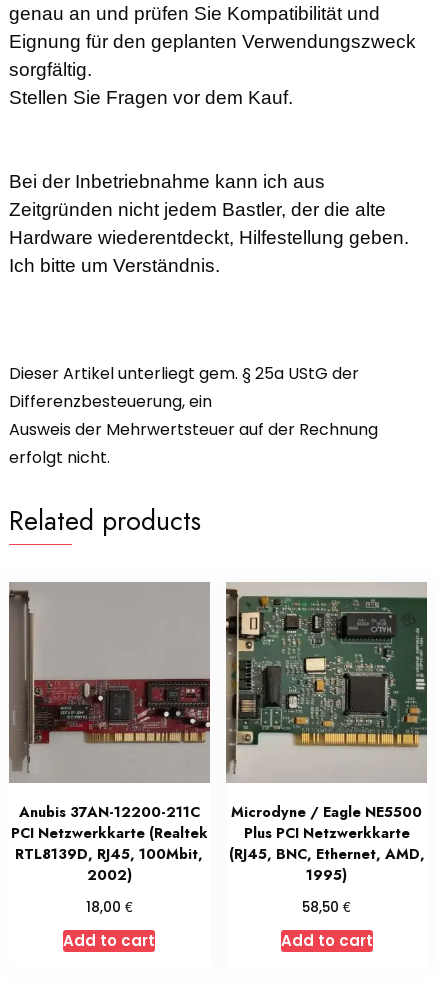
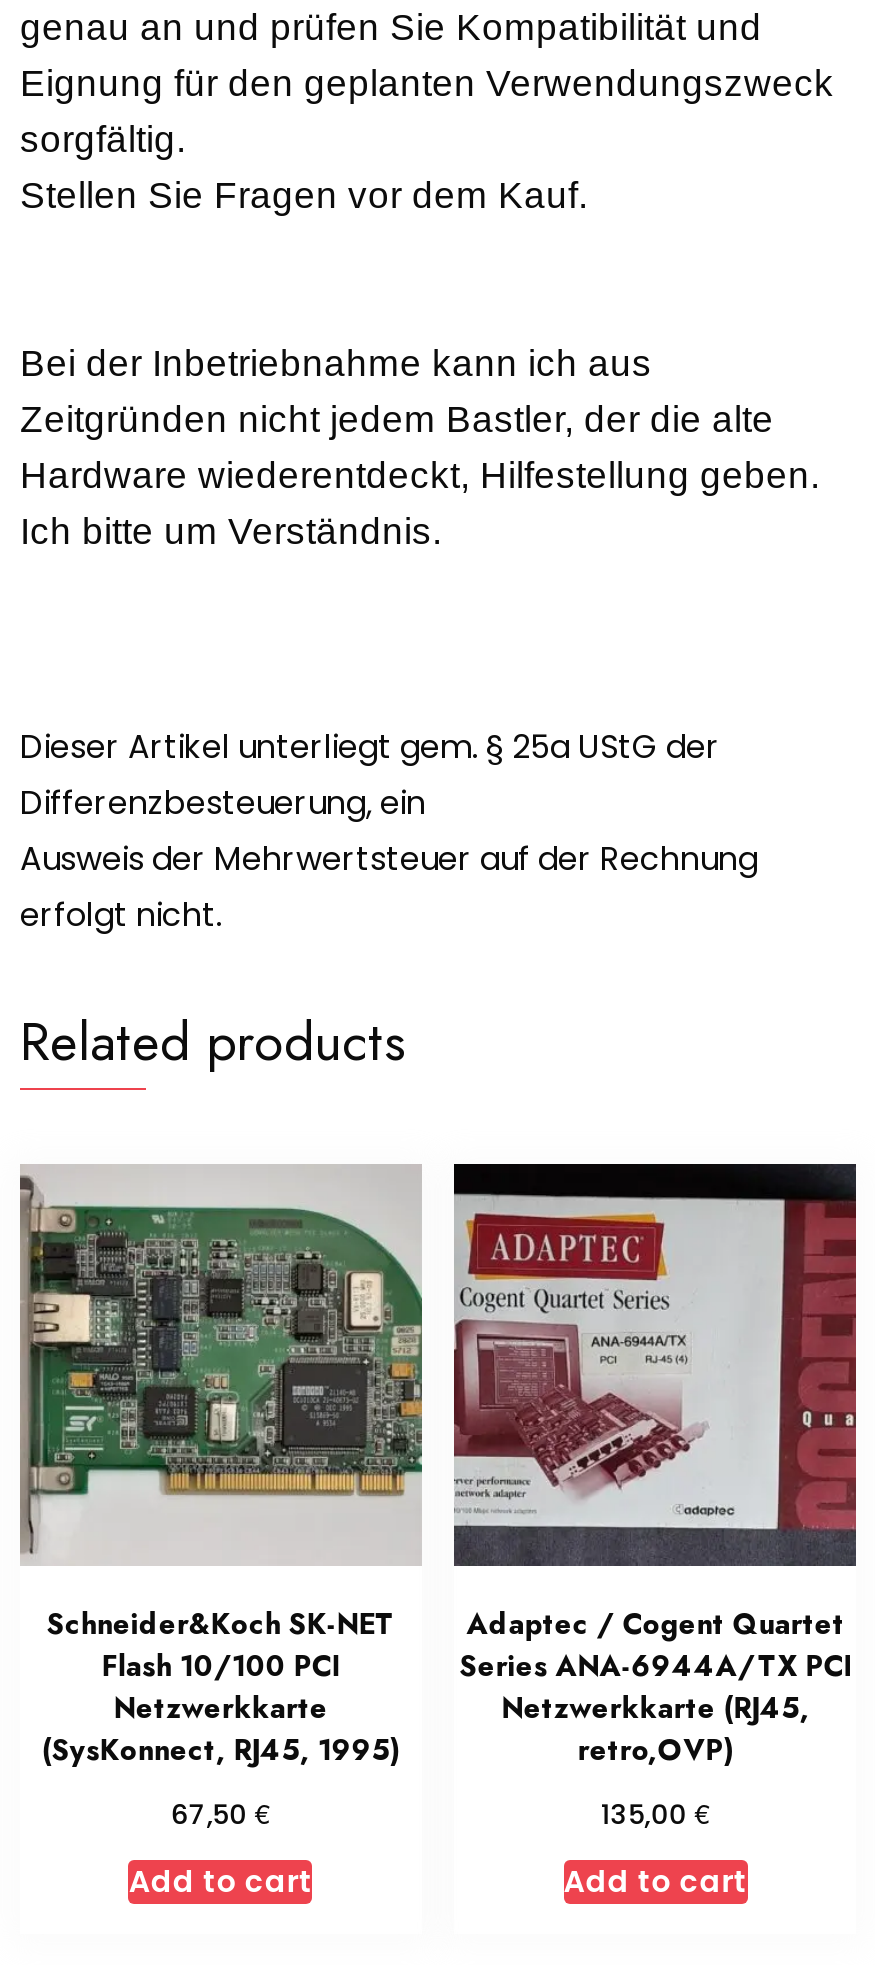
[9,583,211,885] [image] | Anubis 37AN-12200-211C | PCI Netzwerkkarte (Realtek | RTL8139D, RJ45, 100Mbit, | 2002) -> [20,1168,424,1770] [image] | Schneider&Koch SK-NET | Flash 10/100 PCI | Netzwerkkarte | (SysKonnect, RJ45, 1995)
[225,582,428,885] [image] | Microdyne / Eagle NE5500 | Plus PCI Netzwerkkarte | (RJ45, BNC, Ethernet, AMD, | 1995) -> [452,1162,858,1770] [image] | Adaptec / Cogent Quartet | Series ANA-6944A/TX PCI | Netzwerkkarte (RJ45, | retro,OVP)
[86,896,133,917] 18,00 € -> [171,1792,271,1834] 67,50 €
[302,896,351,917] 58,50 € -> [600,1792,710,1834] 135,00 €

